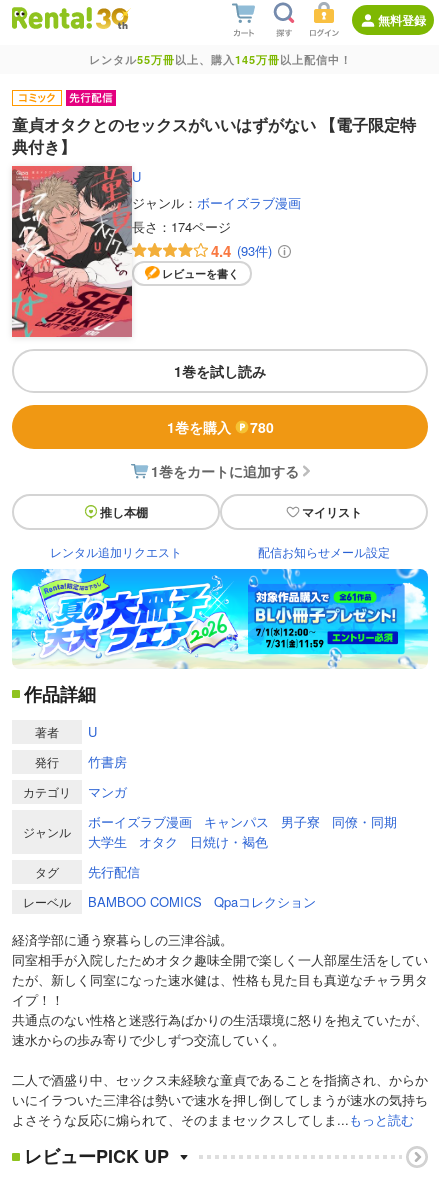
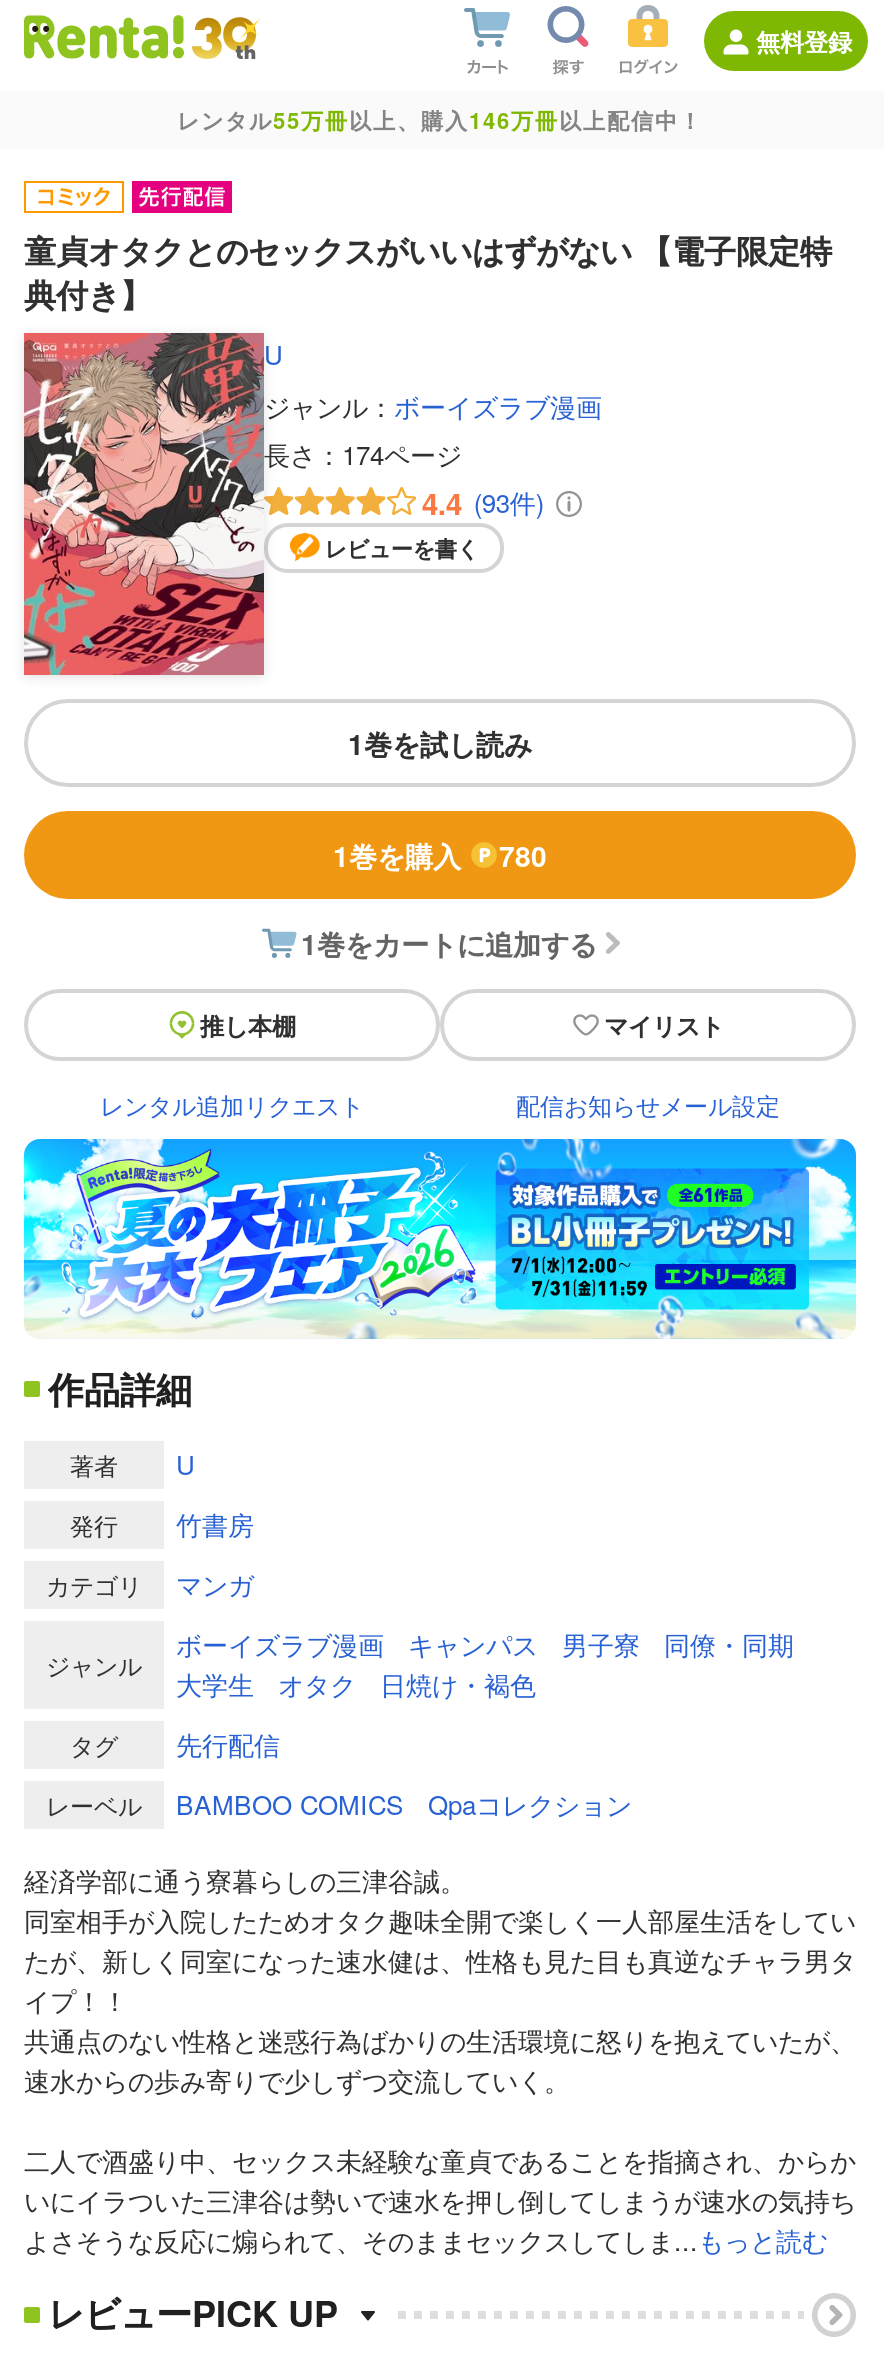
[88,52,351,67] レンタル55万冊以上、購入145万冊以上配信中！ -> [177,105,703,135] レンタル55万冊以上、購入146万冊以上配信中！

